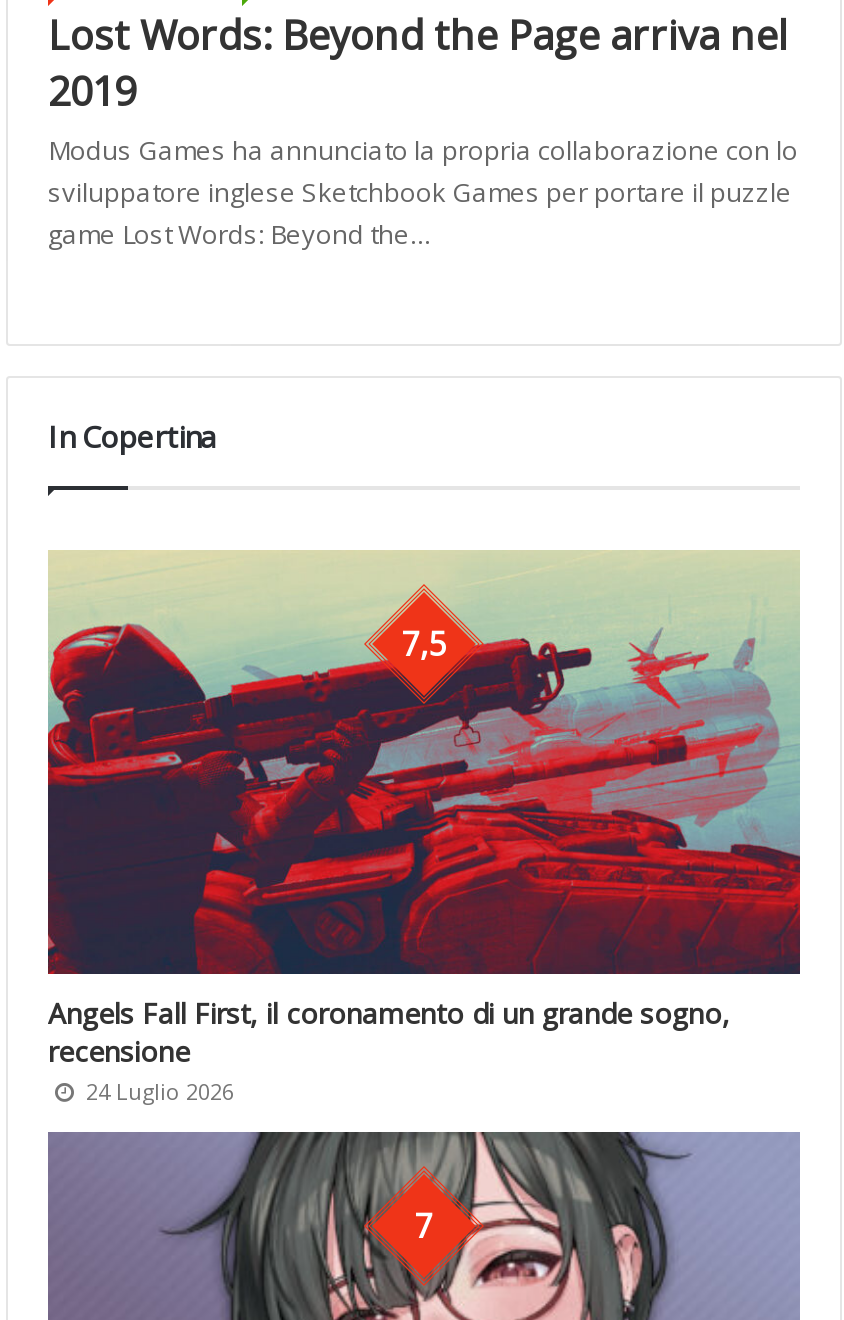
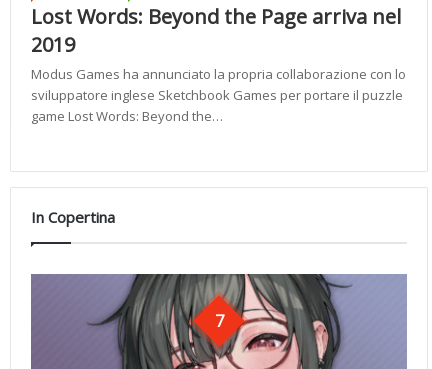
[46,550,802,976] [image] | 7,5 -> none
[48,993,730,1105] Angels Fall First, il coronamento di un grande sogno, | recensione | 24 Luglio 2026 -> none

